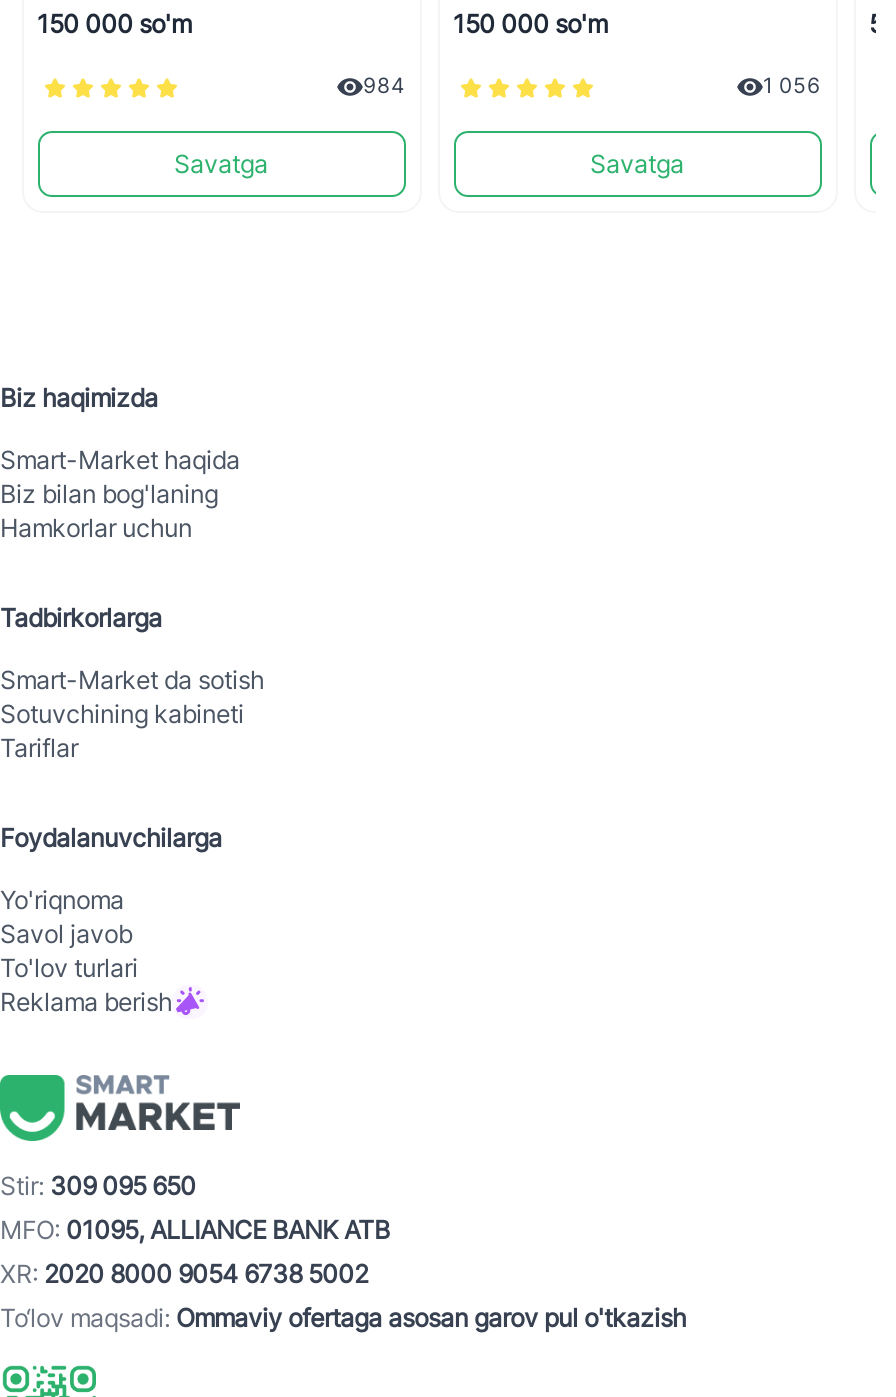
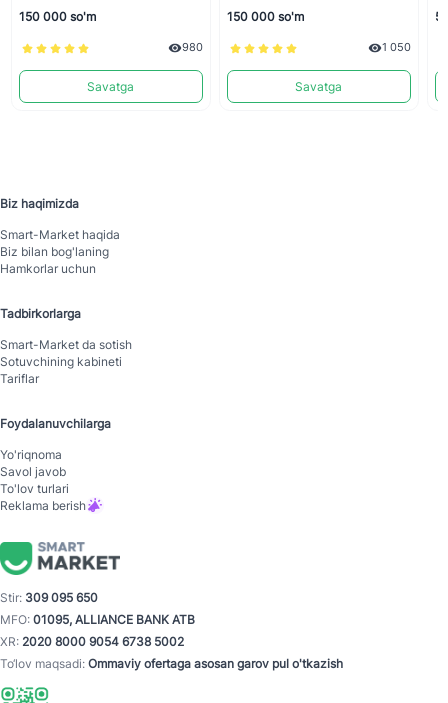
[363,73,405,99] 984 -> [181,41,202,54] 980
[763,73,821,99] 1 056 -> [381,41,410,54] 1 050

